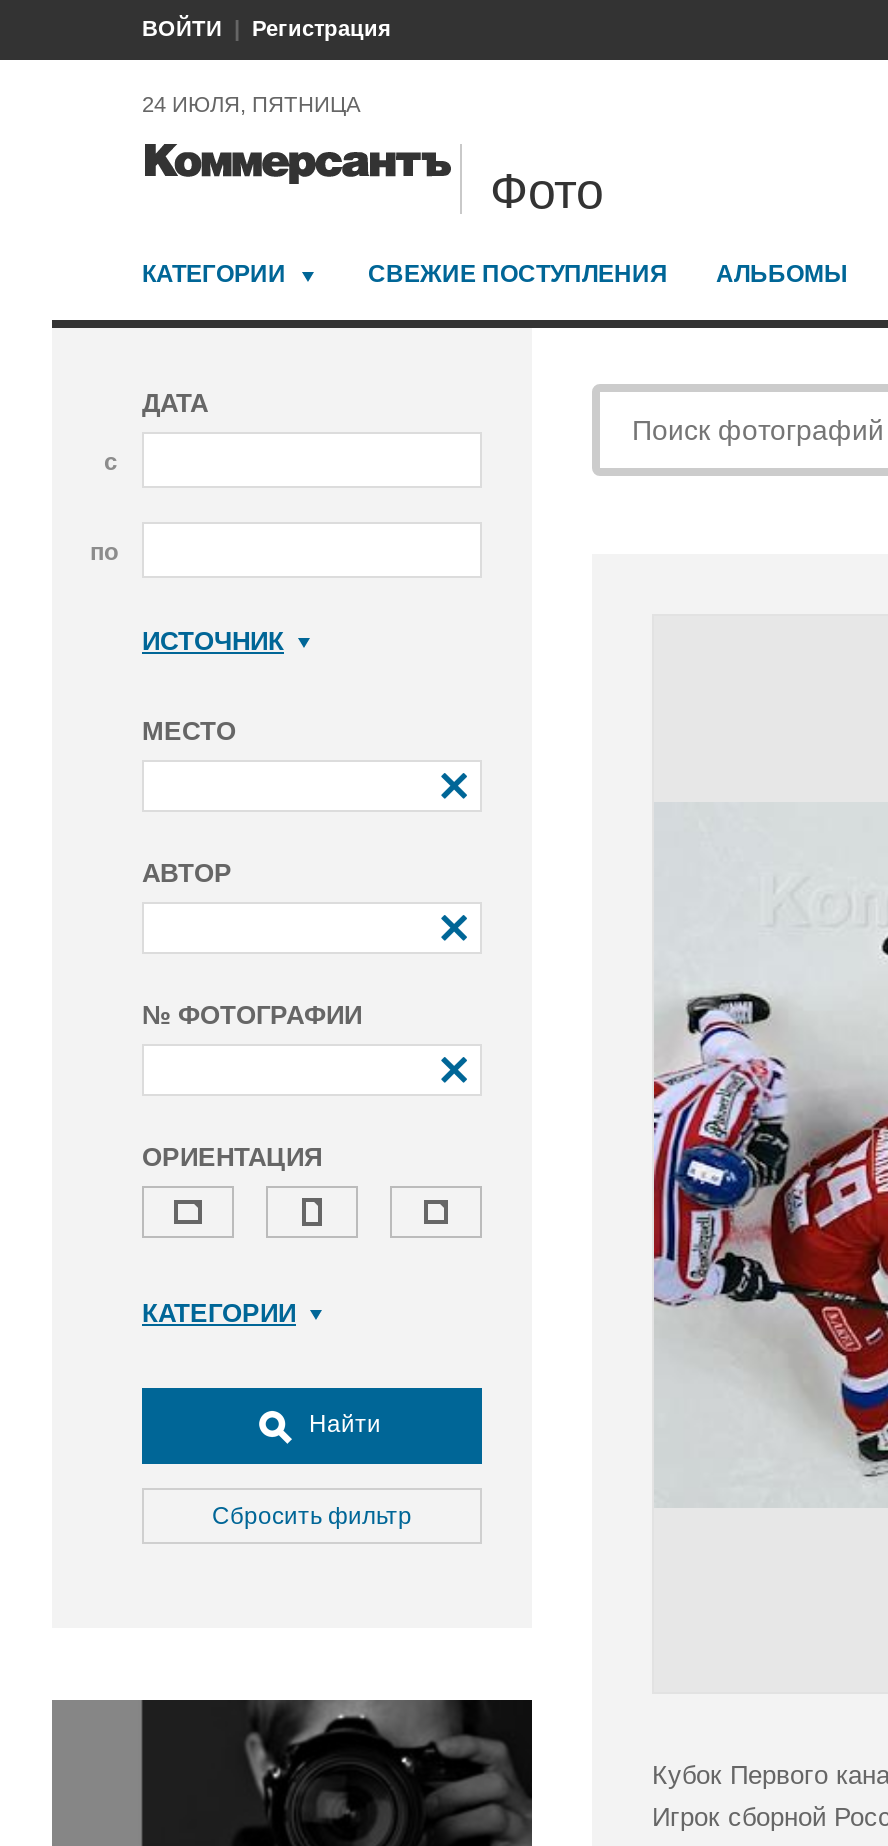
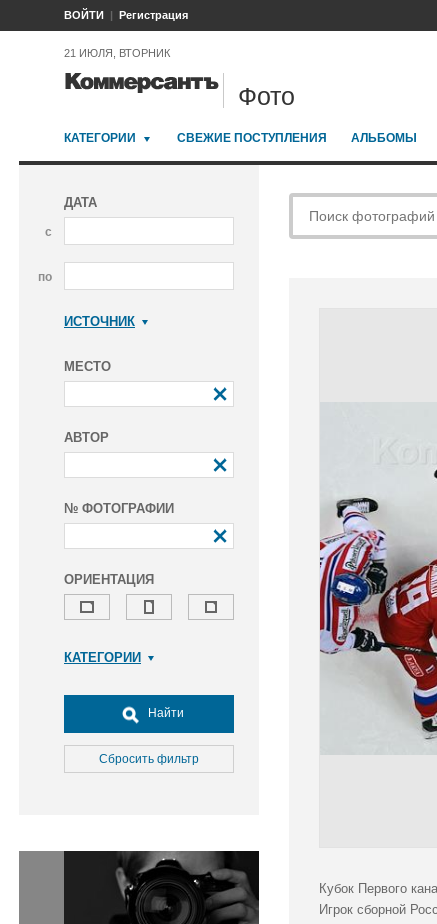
[142,92,360,116] 24 ИЮЛЯ, ПЯТНИЦА -> [64,47,170,59] 21 ИЮЛЯ, ВТОРНИК

